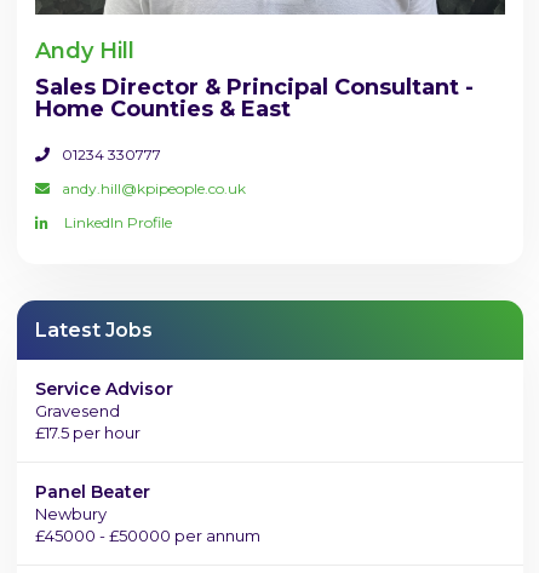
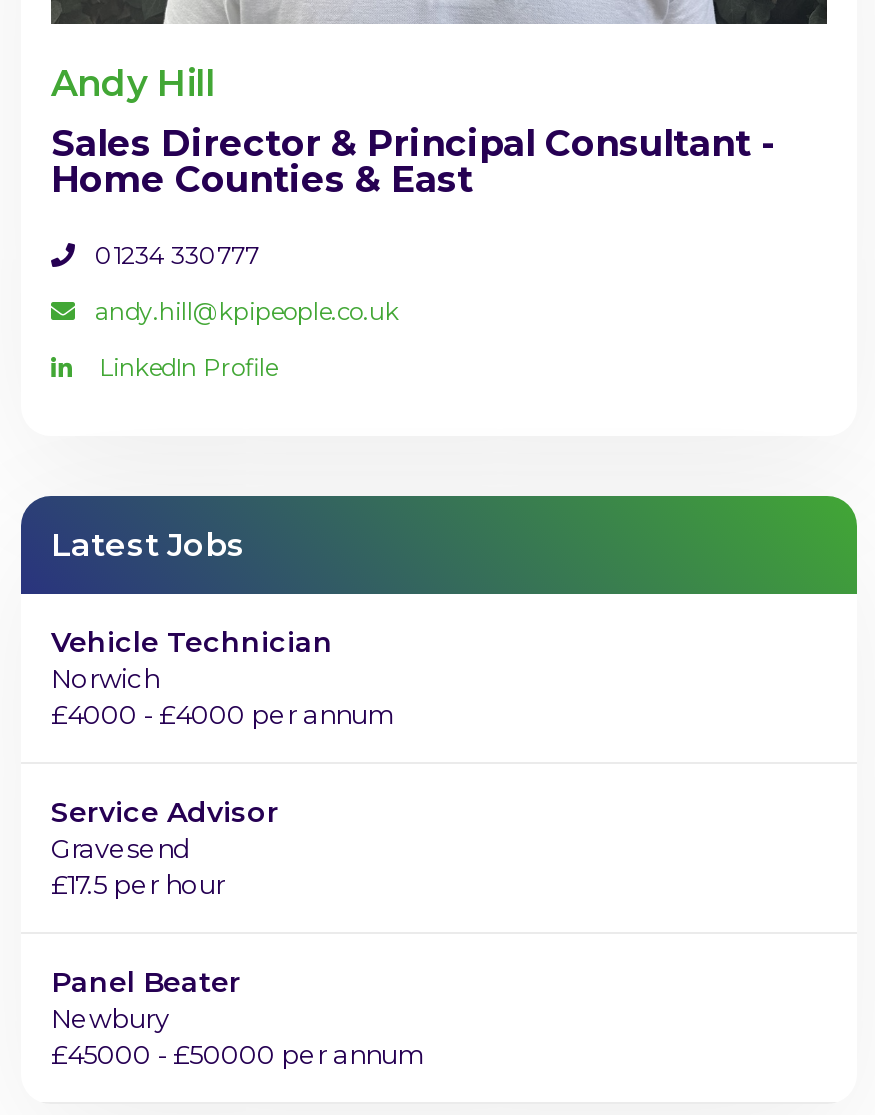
none -> [51,624,393,730] Vehicle Technician | Norwich | £4000 - £4000 per annum

